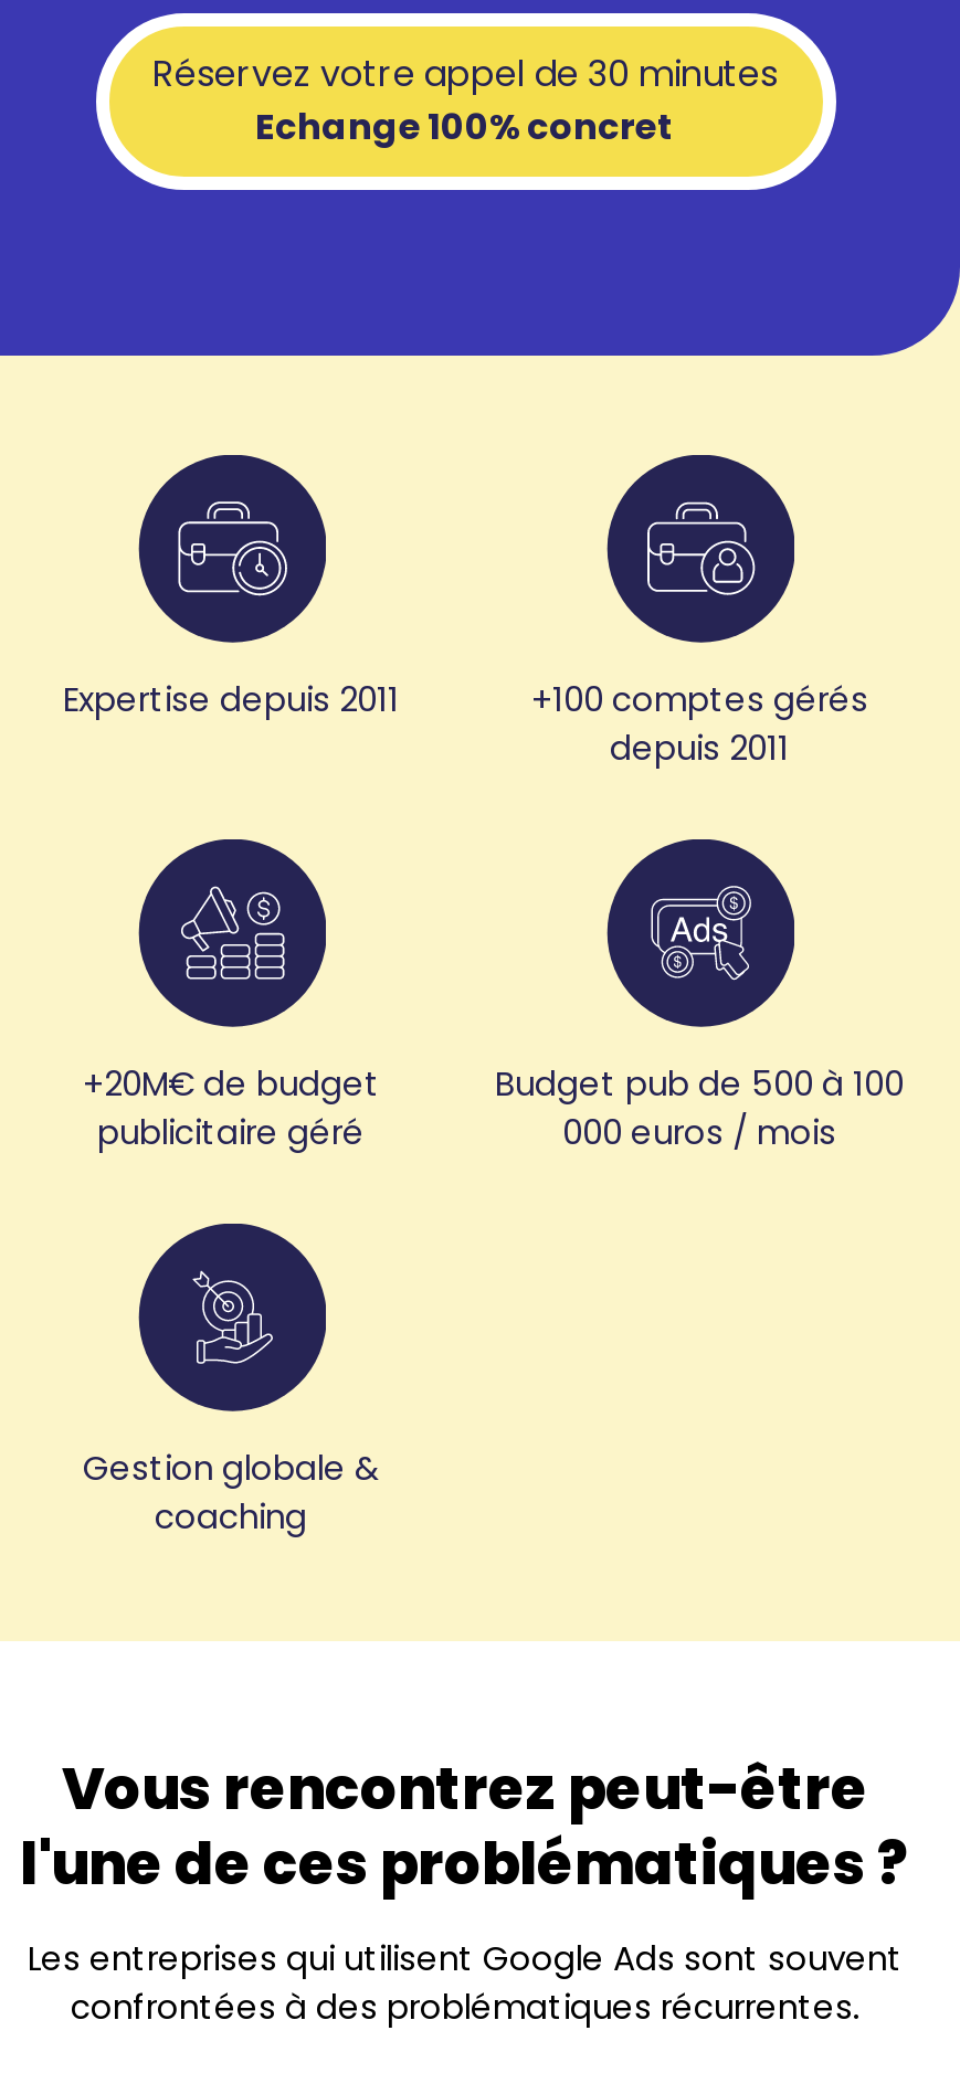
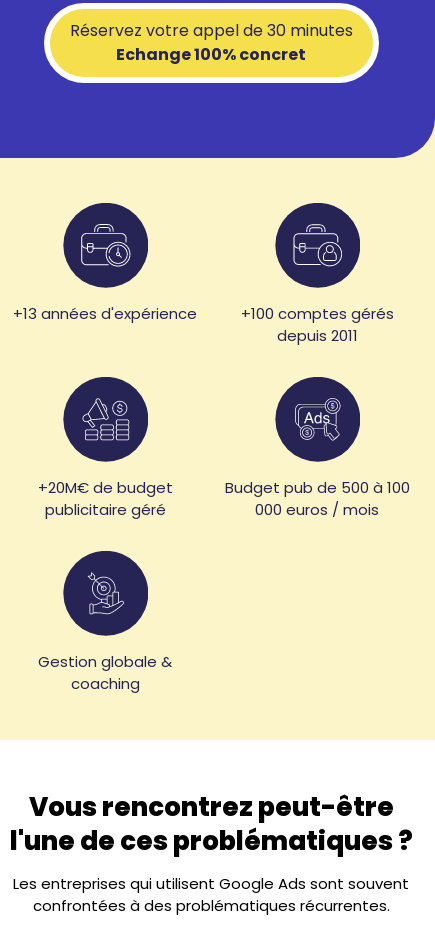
[63,676,399,722] Expertise depuis 2011 -> [13,303,197,324] +13 années d'expérience

